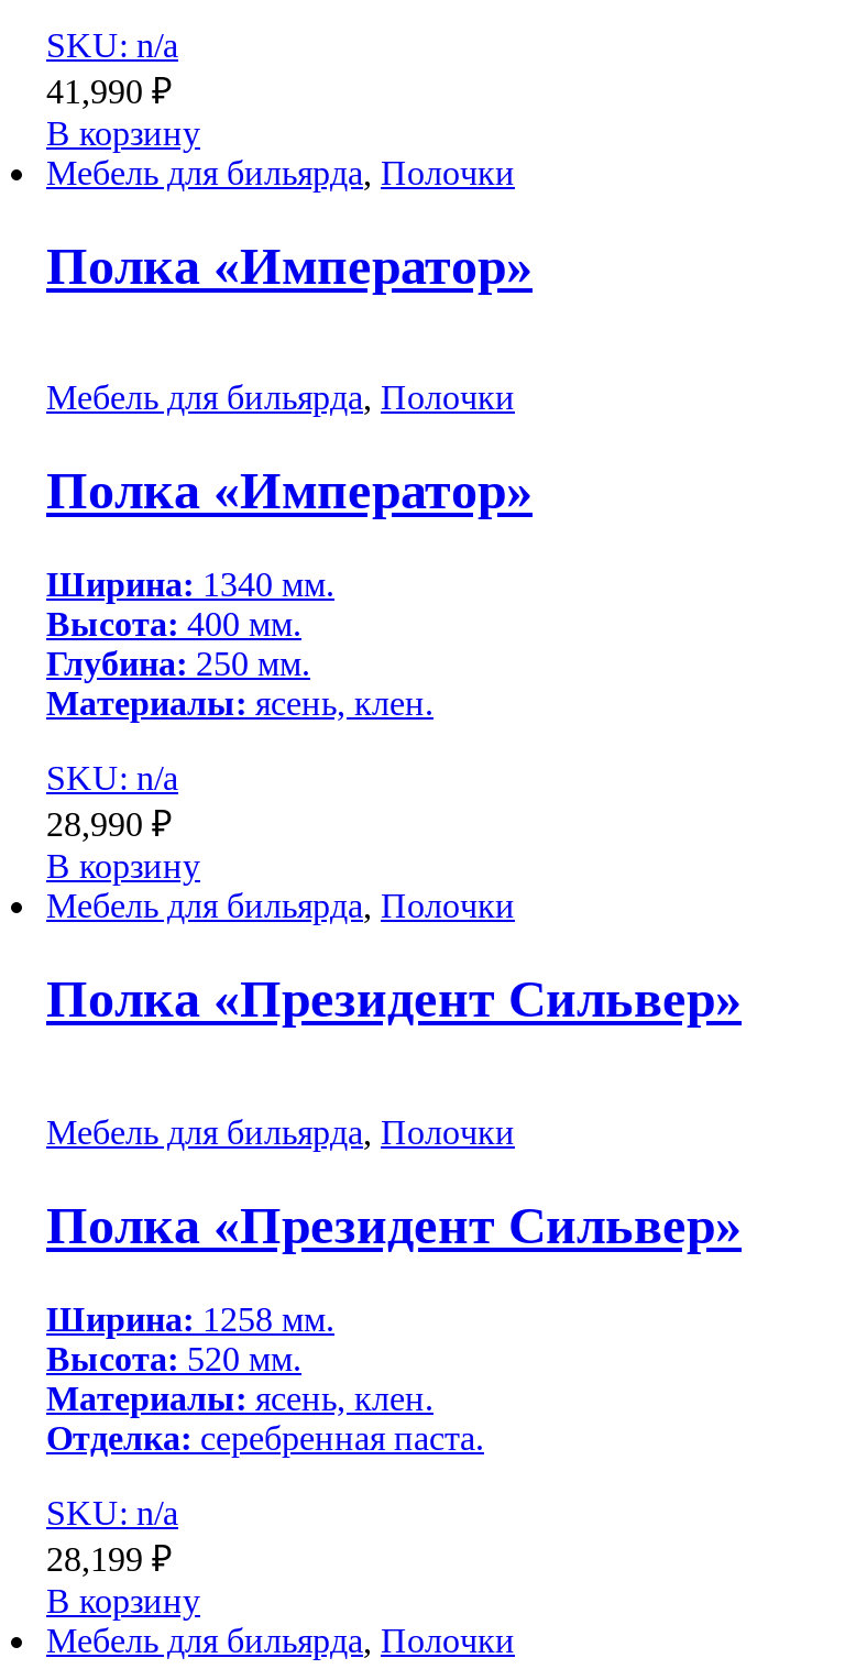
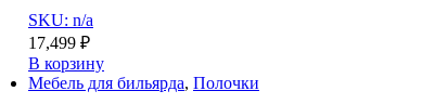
[46,72,742,1577] 41,990 ₽ | В корзину | Мебель для бильярда, Полочки | Полка «Император» | Мебель для бильярда, Полочки | Полка «Император» | Ширина: 1340 мм. | Высота: 400 мм. | Глубина: 250 мм. | Материалы: ясень, клен. | SKU: n/a | 28,990 ₽ | В корзину | Мебель для бильярда, Полочки | Полка «Президент Сильвер» | Мебель для бильярда, Полочки | Полка «Президент Сильвер» | Ширина: 1258 мм. | Высота: 520 мм. | Материалы: ясень, клен. | Отделка: серебренная паста. | SKU: n/a | 28,199 ₽ -> [28,33,90,52] 17,499 ₽

